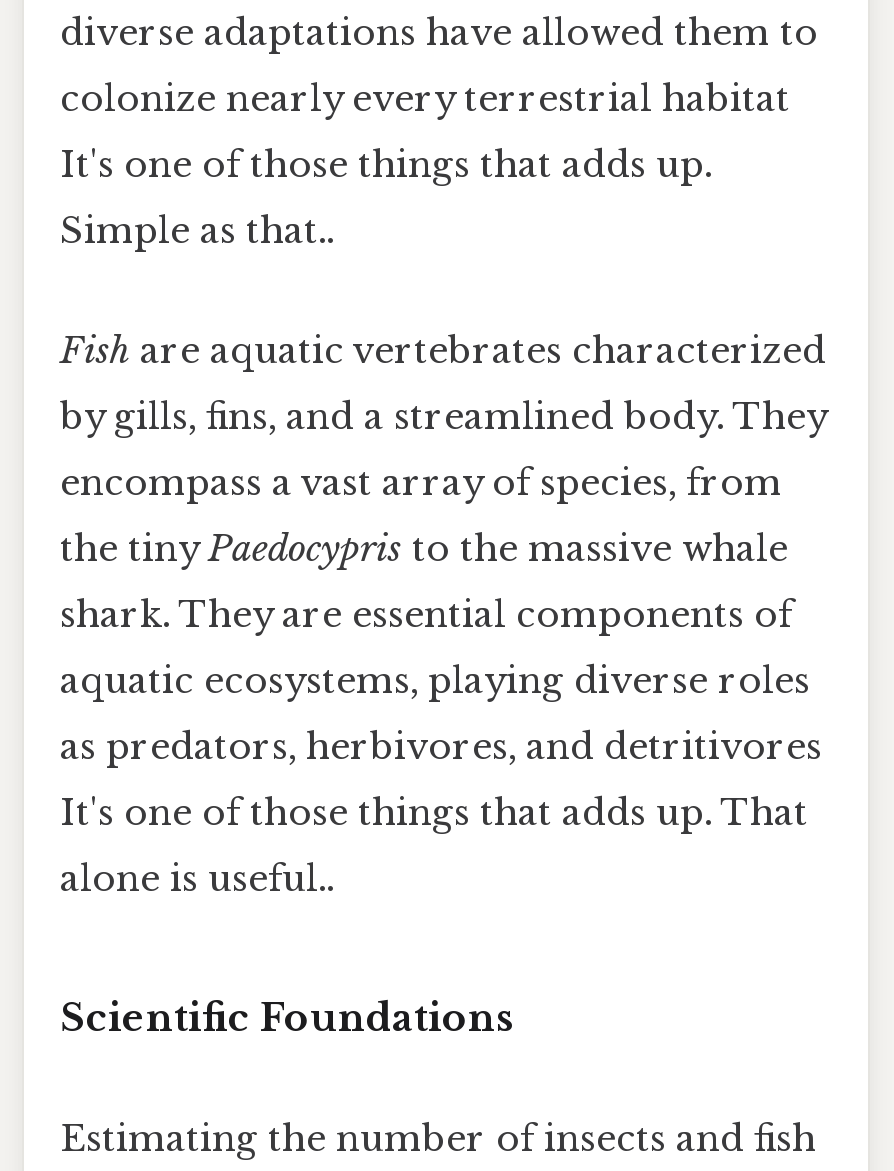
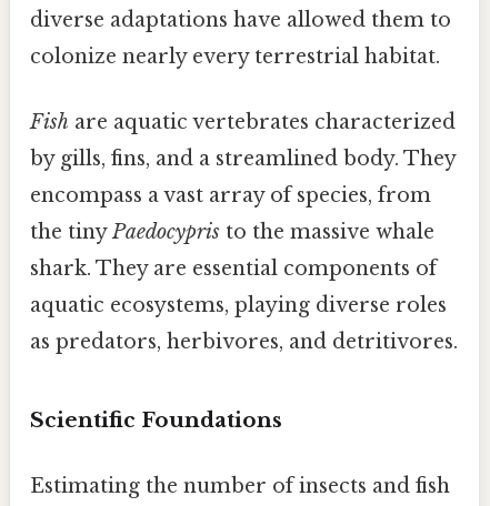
[60,78,790,254] colonize nearly every terrestrial habitat | It's one of those things that adds up. | Simple as that.. -> [30,44,440,68] colonize nearly every terrestrial habitat.
[60,725,822,901] as predators, herbivores, and detritivores | It's one of those things that adds up. That | alone is useful.. -> [30,329,458,354] as predators, herbivores, and detritivores.

